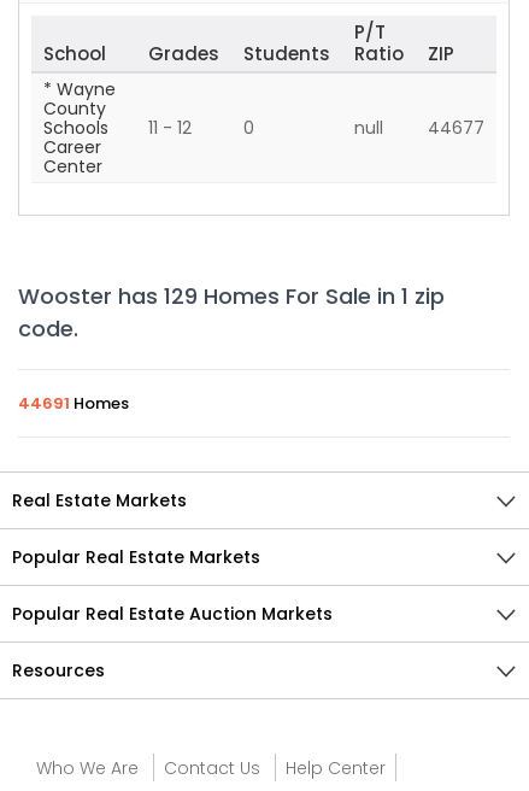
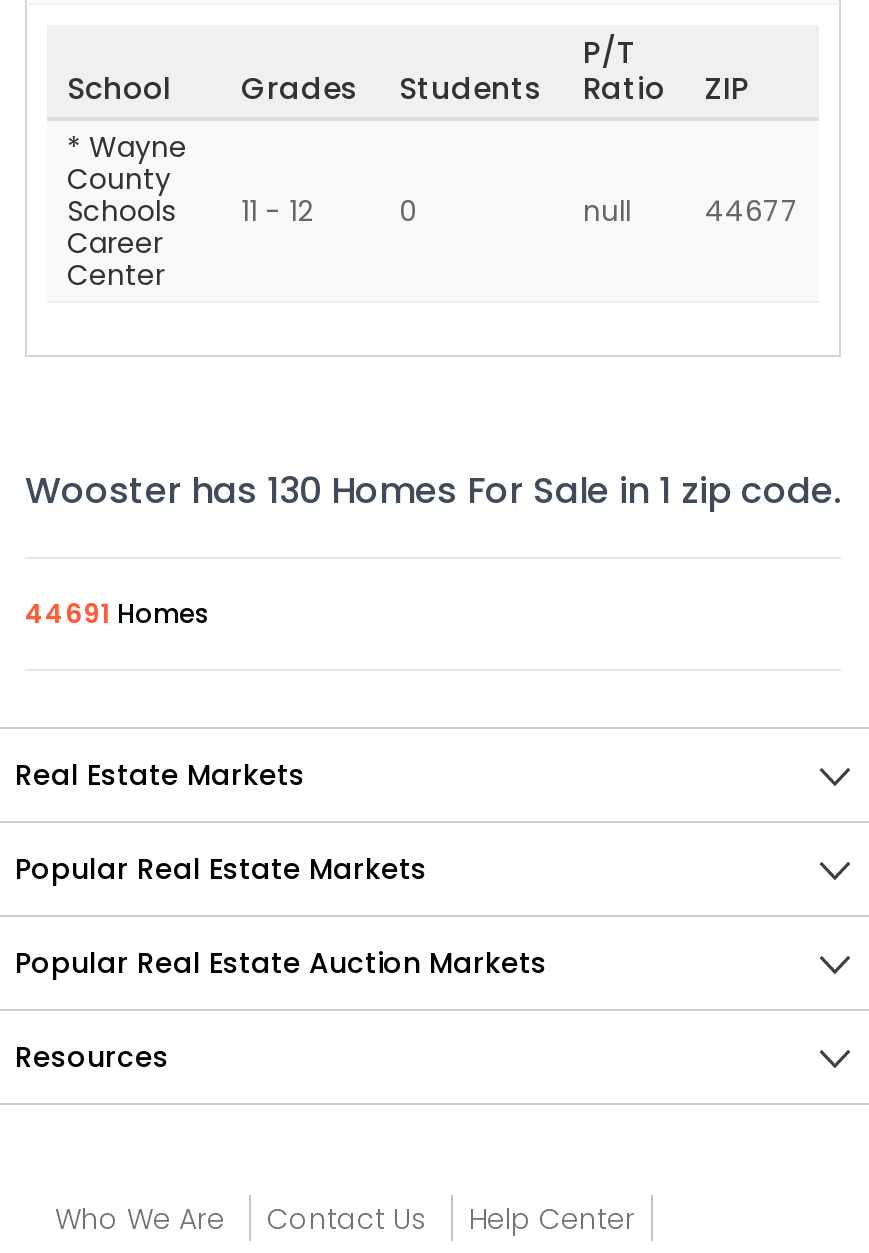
[18,281,445,344] Wooster has 129 Homes For Sale in 1 zip | code. -> [25,465,841,515] Wooster has 130 Homes For Sale in 1 zip code.

